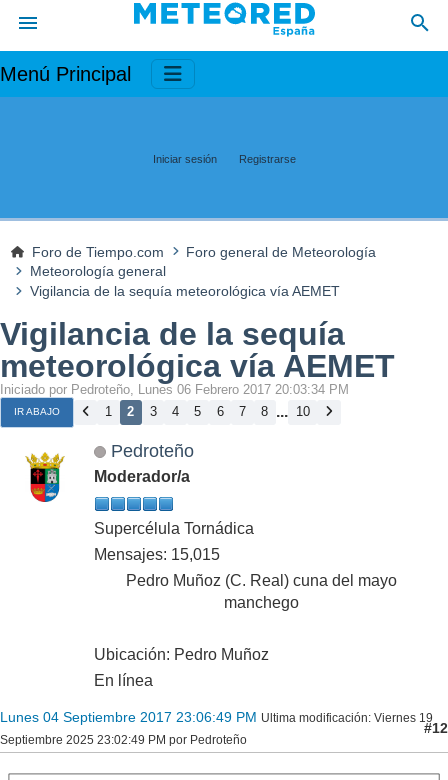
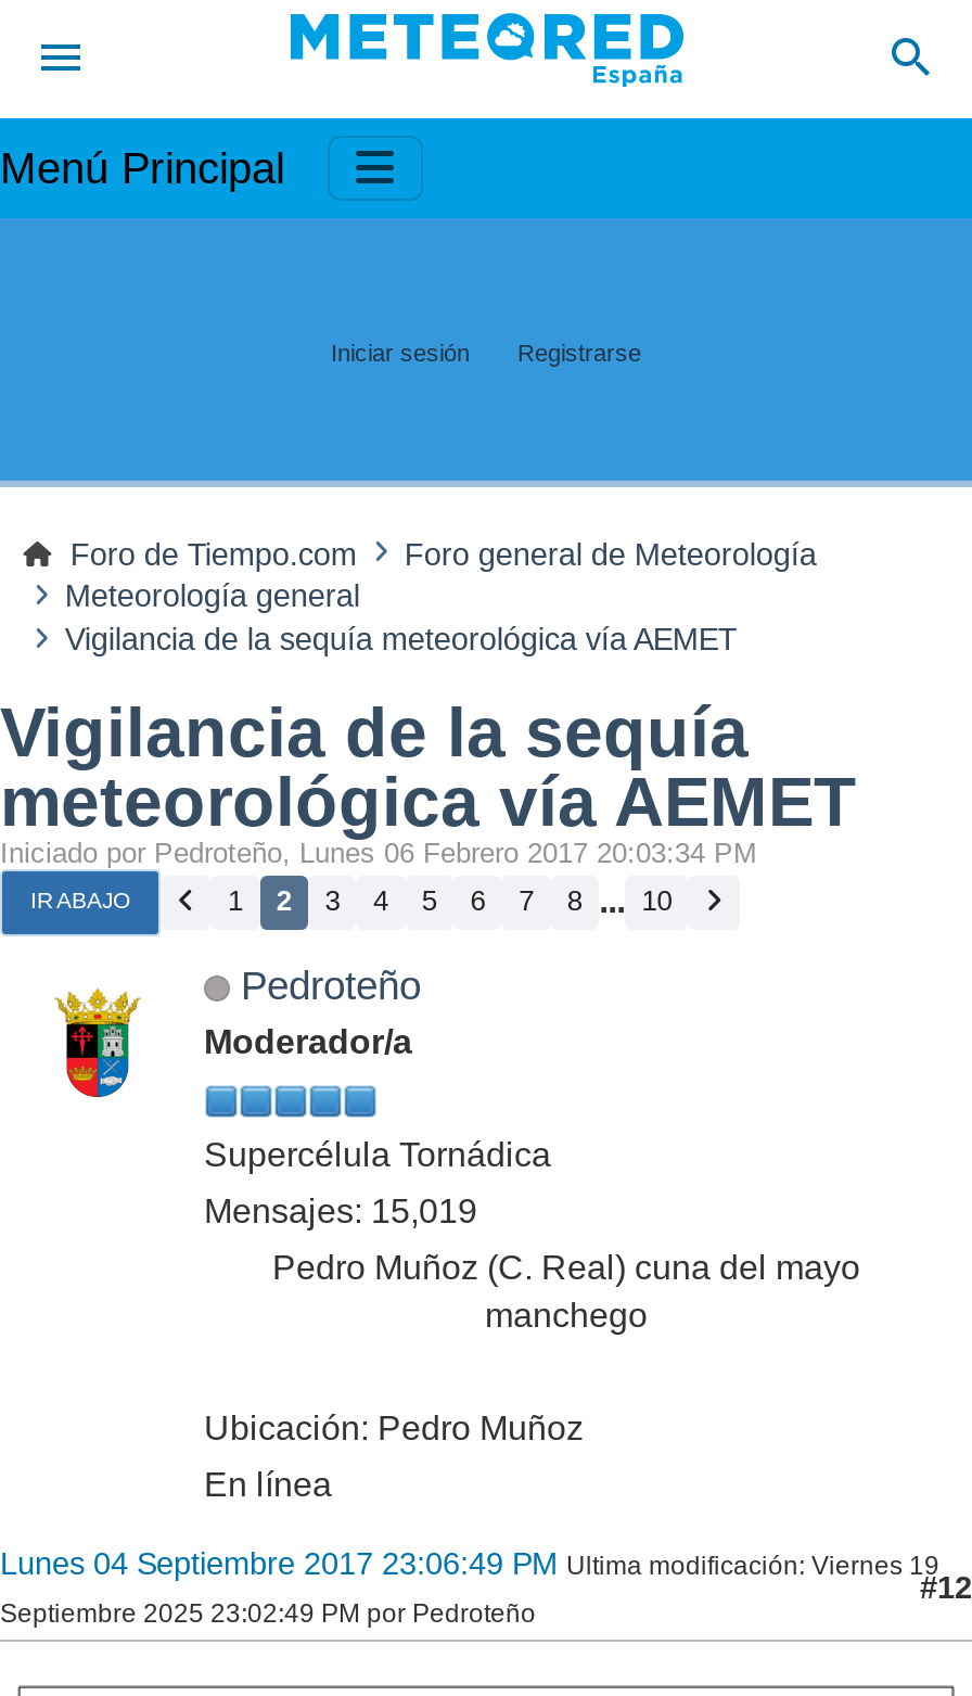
[94,546,220,563] Mensajes: 15,015 -> [204,1193,477,1229] Mensajes: 15,019

